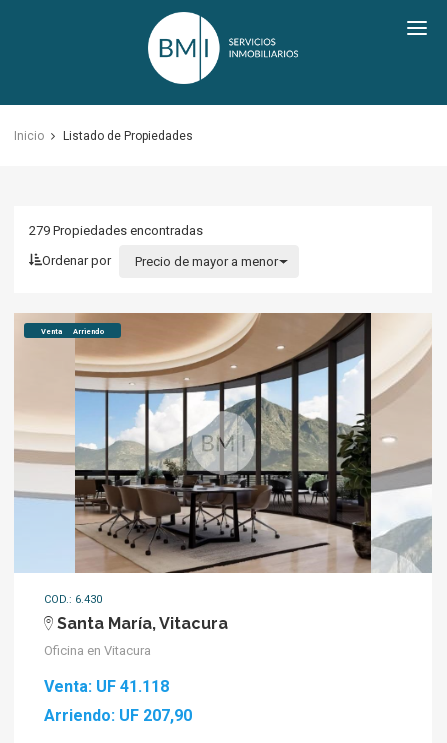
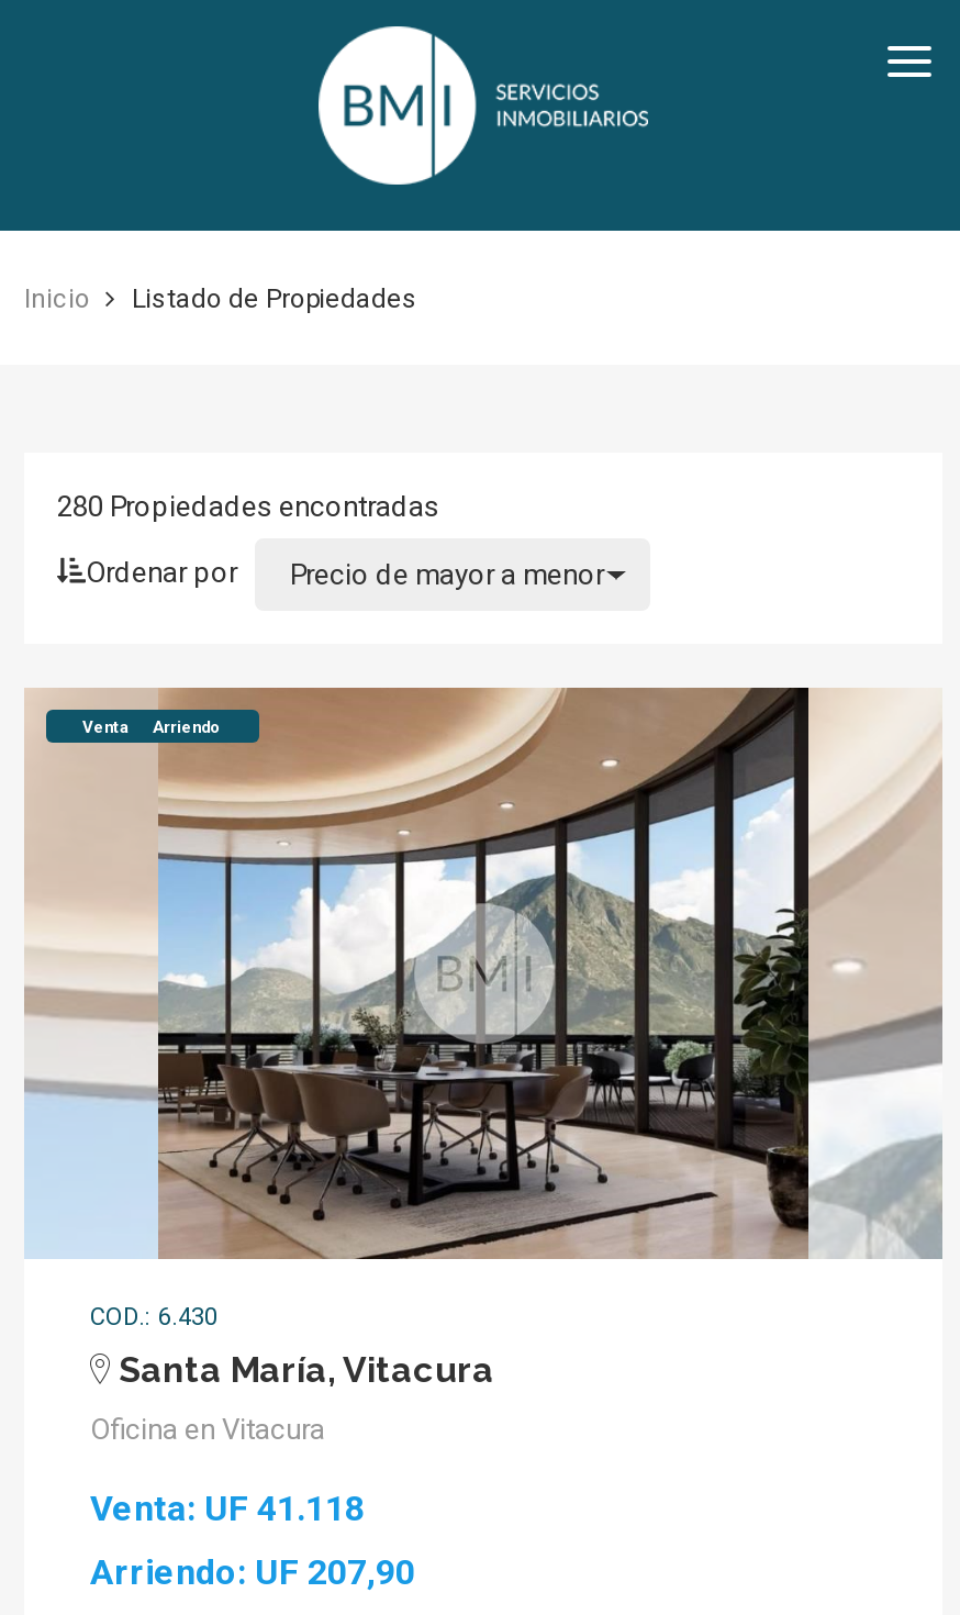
[29,223,203,238] 279 Propiedades encontradas -> [57,489,439,522] 280 Propiedades encontradas

